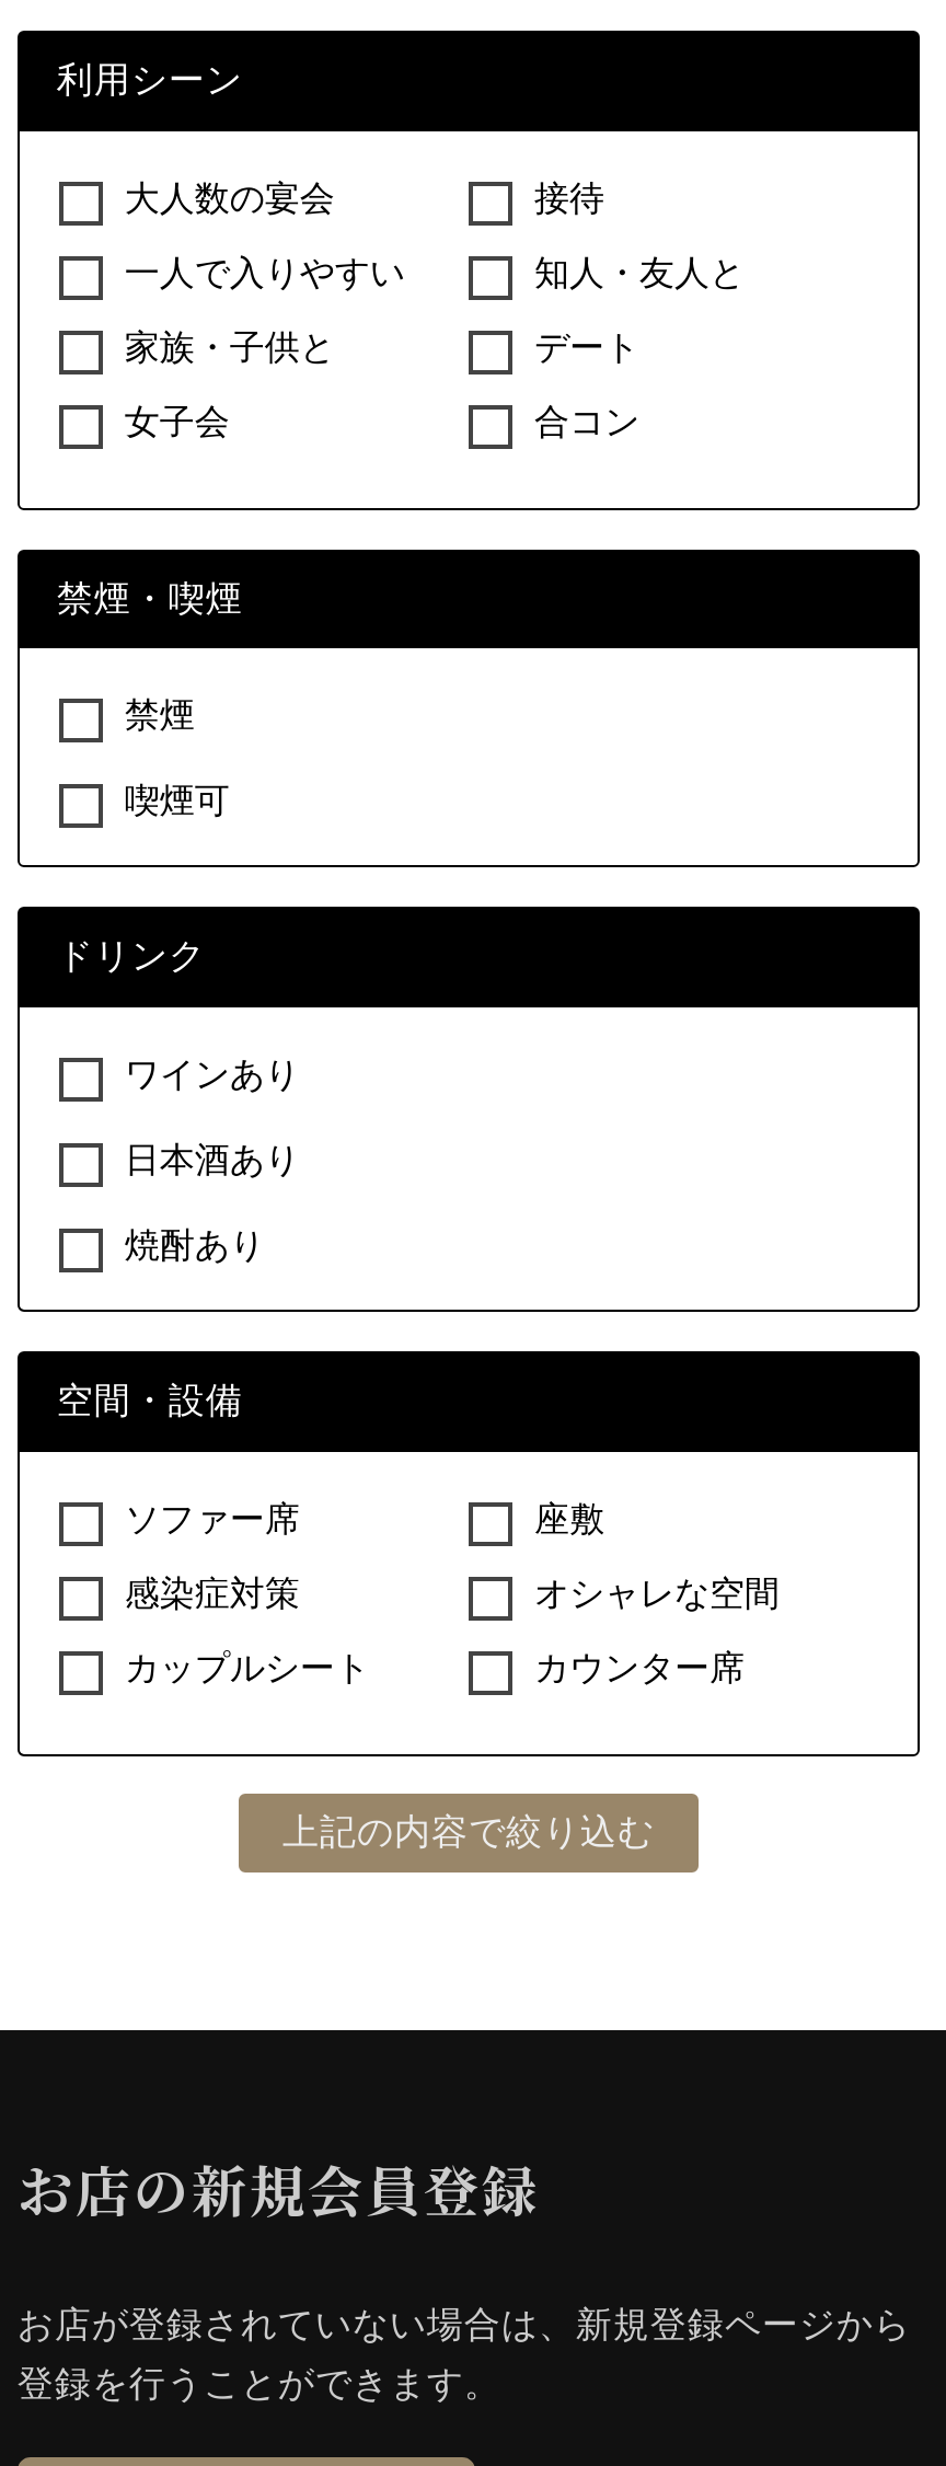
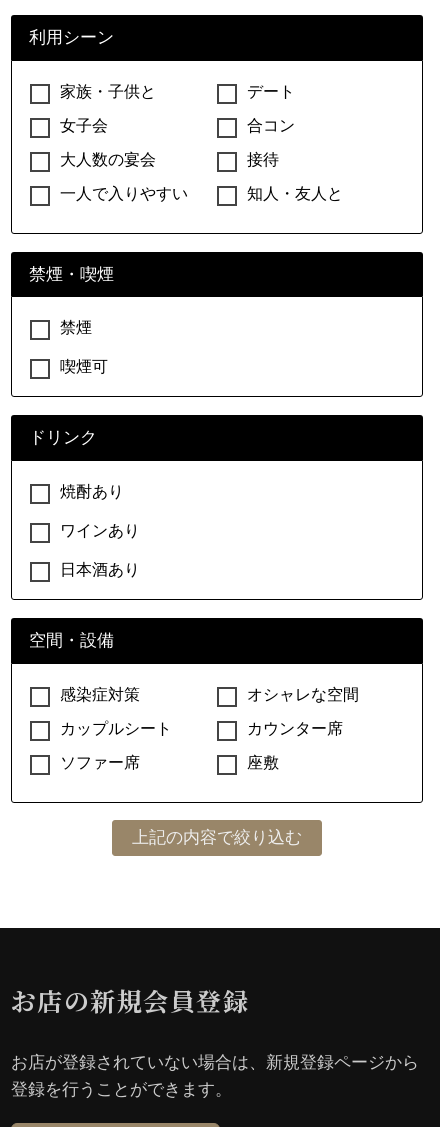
moved [124,178,745,290] -> [60,150,343,201]: 大人数の宴会 | 接待 | 一人で入りやすい | 知人・友人と
moved [124,327,639,439] -> [60,82,295,133]: 家族・子供と | デート | 女子会 | 合コン
moved [124,1055,300,1178] -> [60,522,140,578]: ワインあり | 日本酒あり
moved [124,1226,265,1263] -> [60,483,124,500]: 焼酎あり
moved [124,1499,604,1536] -> [60,753,279,770]: ソファー席 | 座敷
moved [124,1573,780,1685] -> [60,685,359,736]: 感染症対策 | オシャレな空間 | カップルシート | カウンター席

